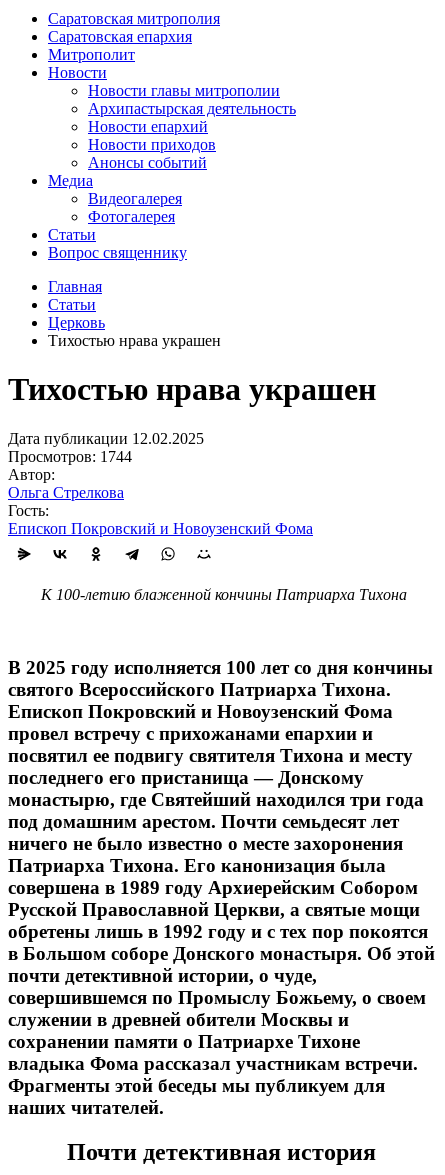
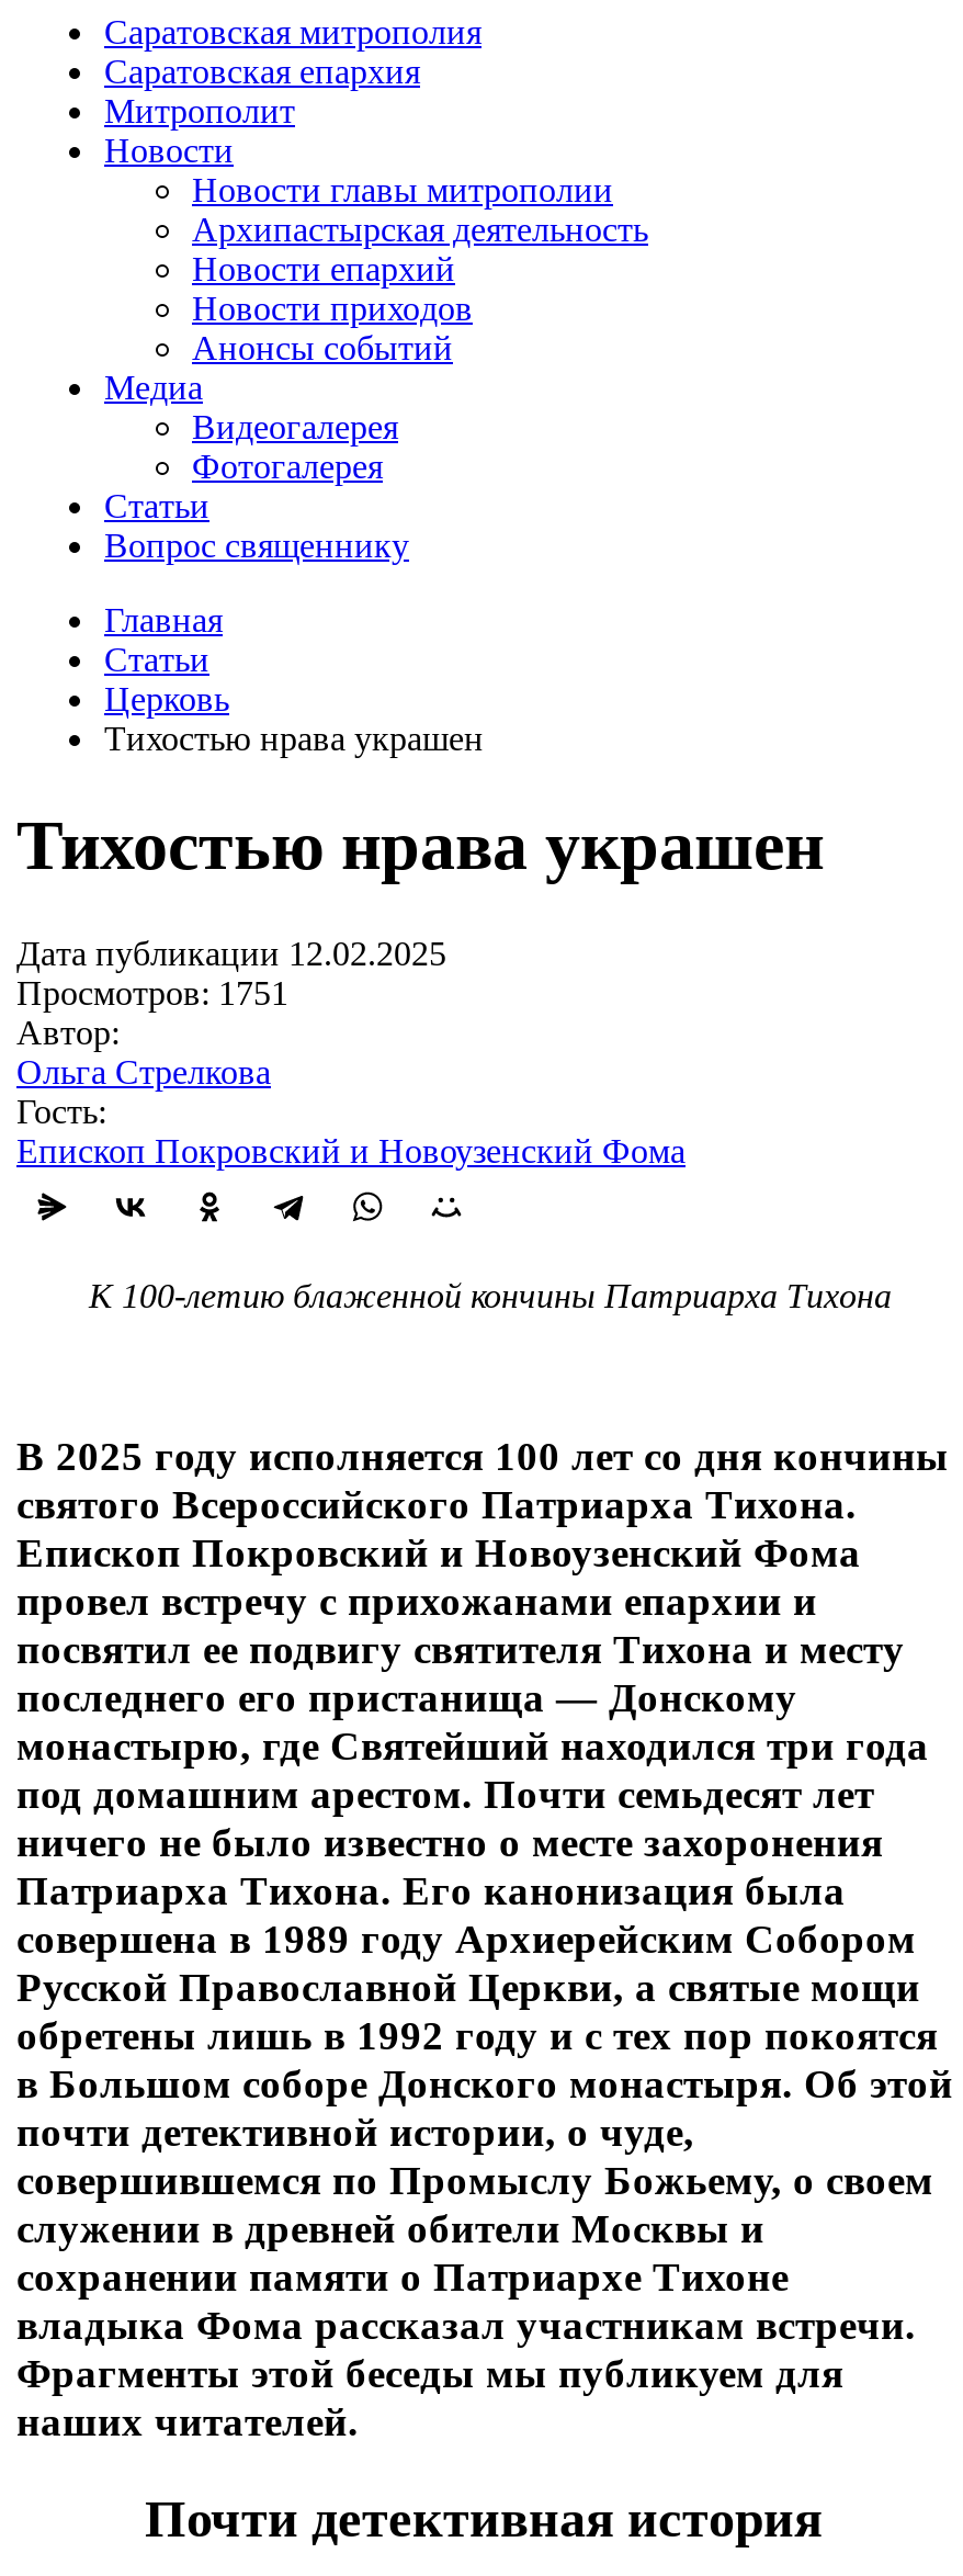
[8,448,132,465] Просмотров: 1744 -> [16,974,288,1011] Просмотров: 1751

